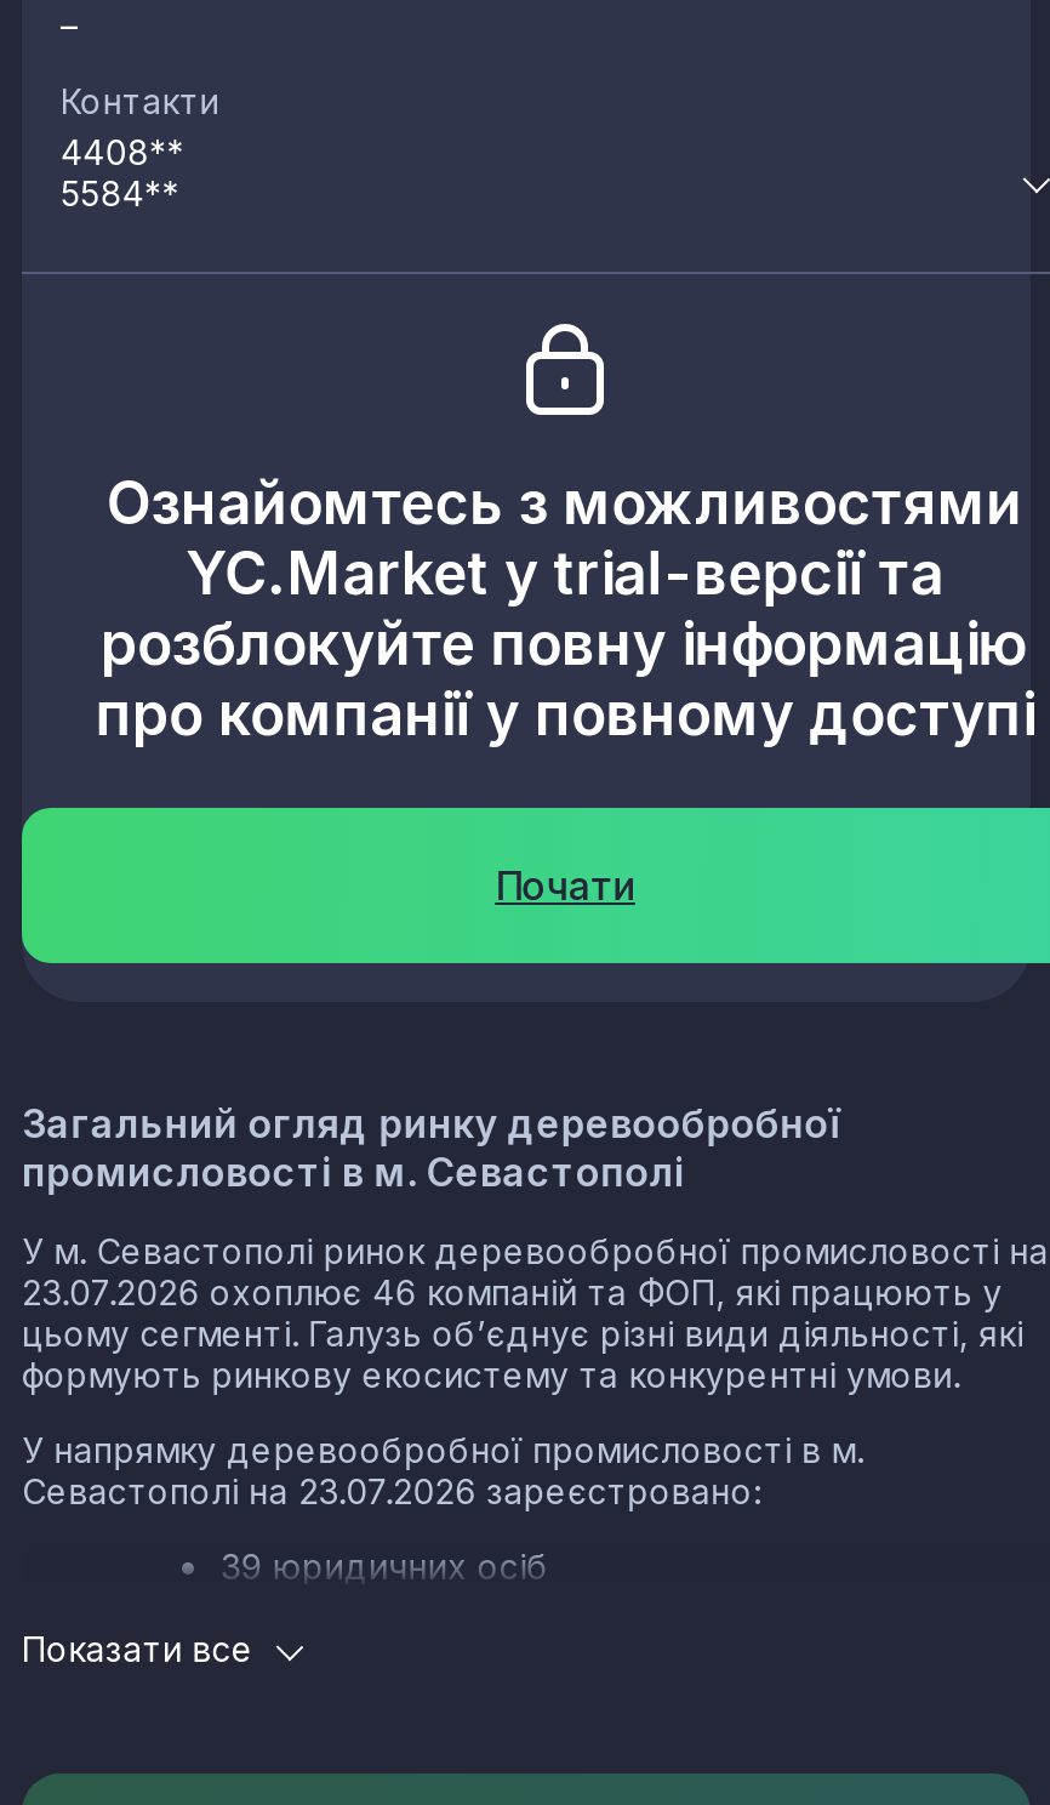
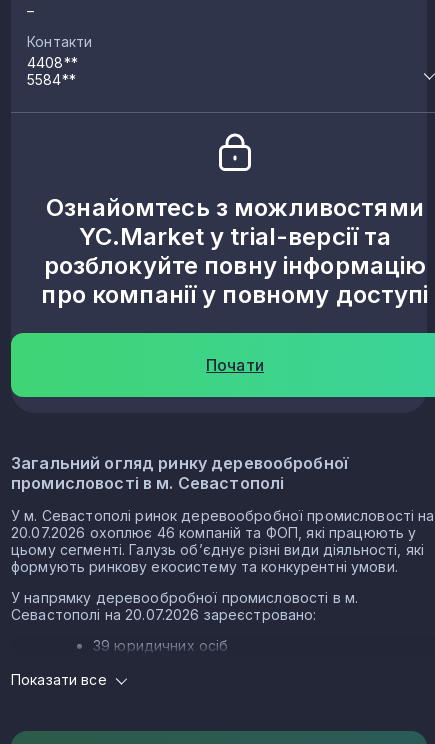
[22,1271,1002,1312] 23.07.2026 охоплює 46 компаній та ФОП, які працюють у -> [11,524,416,541] 20.07.2026 охоплює 46 компаній та ФОП, які працюють у
[22,1469,760,1511] Севастополі на 23.07.2026 зареєстровано: -> [11,606,317,623] Севастополі на 20.07.2026 зареєстровано:

